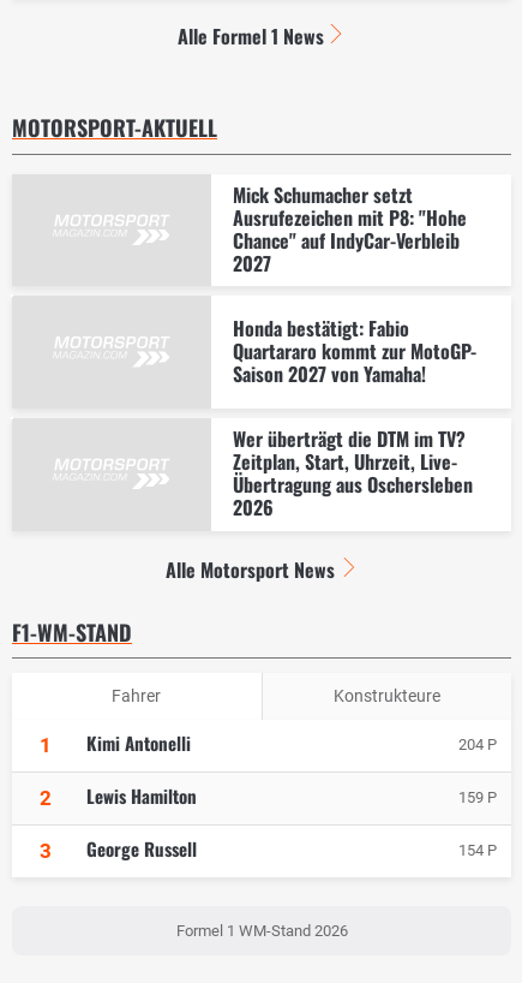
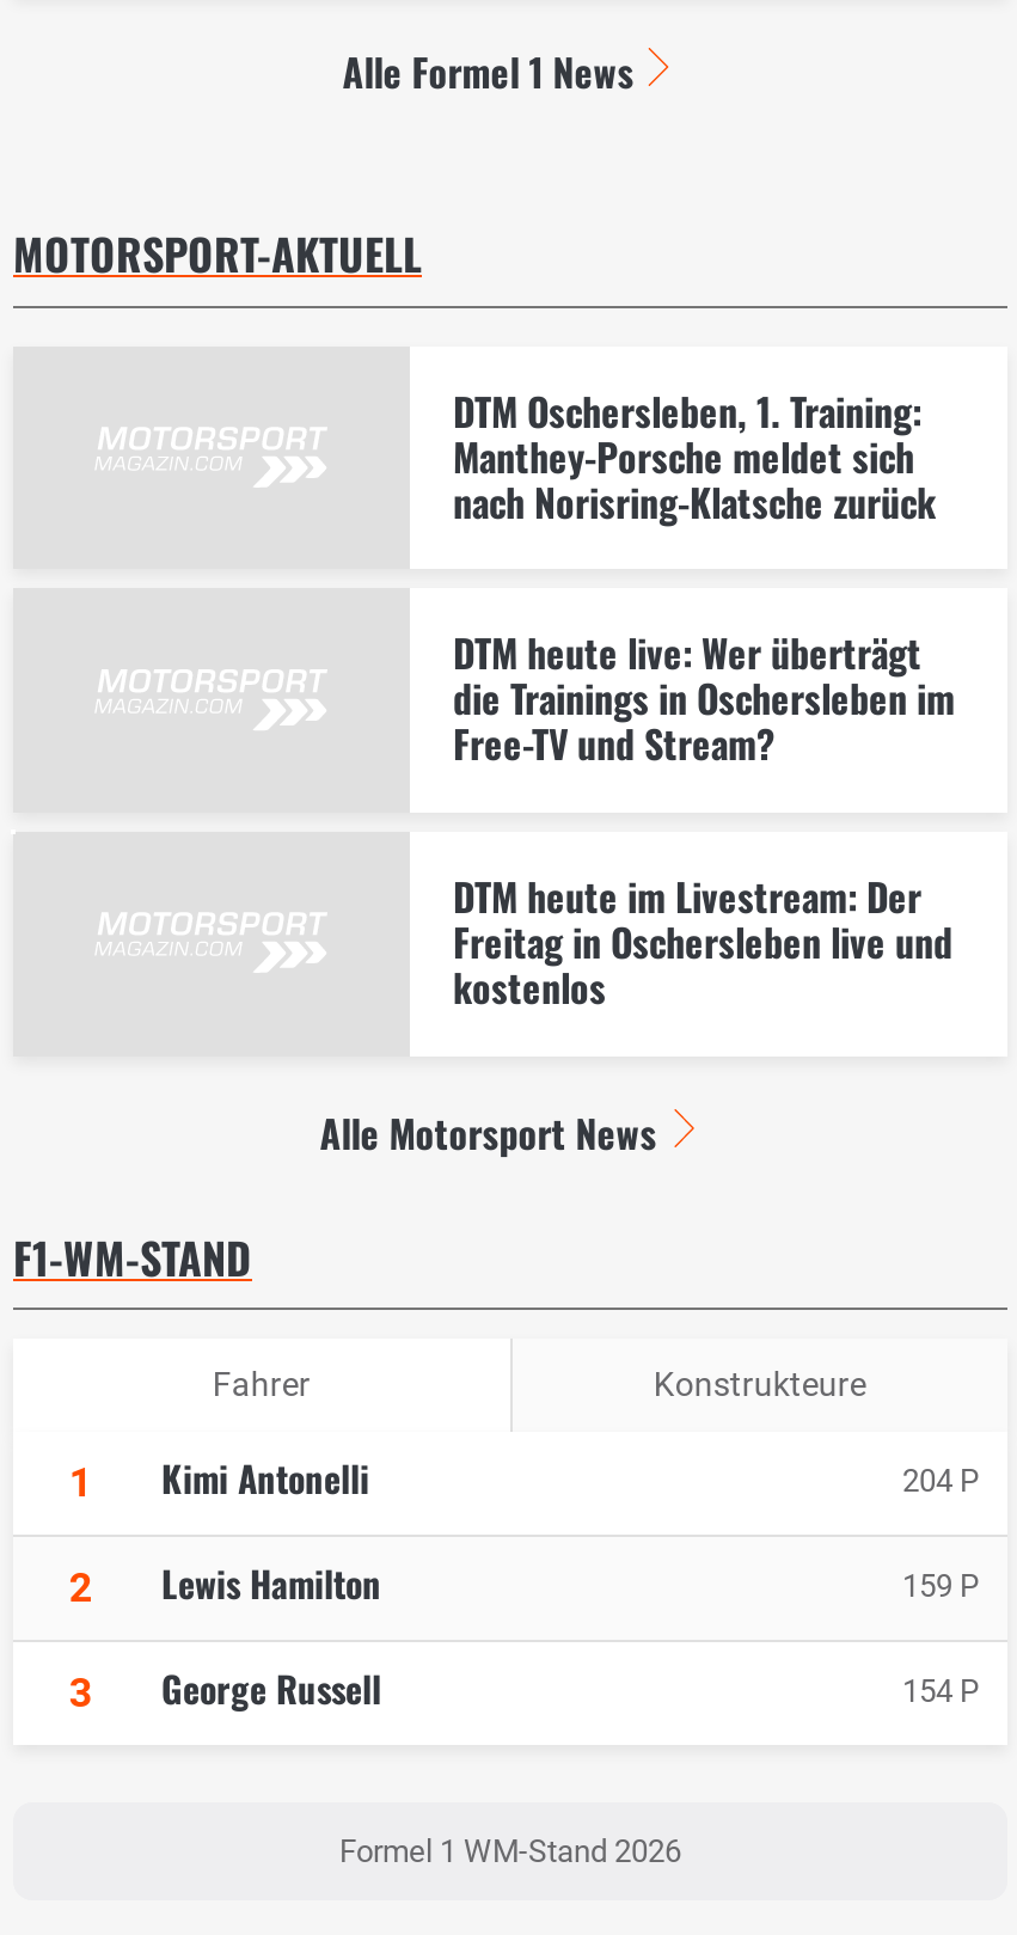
[233,180,467,278] Mick Schumacher setzt | Ausrufezeichen mit P8: "Hohe | Chance" auf IndyCar-Verbleib | 2027 -> [453,381,936,529] DTM Oschersleben, 1. Training: | Manthey-Porsche meldet sich | nach Norisring-Klatsche zurück
[233,314,476,388] Honda bestätigt: Fabio | Quartararo kommt zur MotoGP- | Saison 2027 von Yamaha! -> [453,624,955,772] DTM heute live: Wer überträgt | die Trainings in Oschersleben im | Free-TV und Stream?
[233,424,473,522] Wer überträgt die DTM im TV? | Zeitplan, Start, Uhrzeit, Live- | Übertragung aus Oschersleben | 2026 -> [453,867,952,1015] DTM heute im Livestream: Der | Freitag in Oschersleben live und | kostenlos

